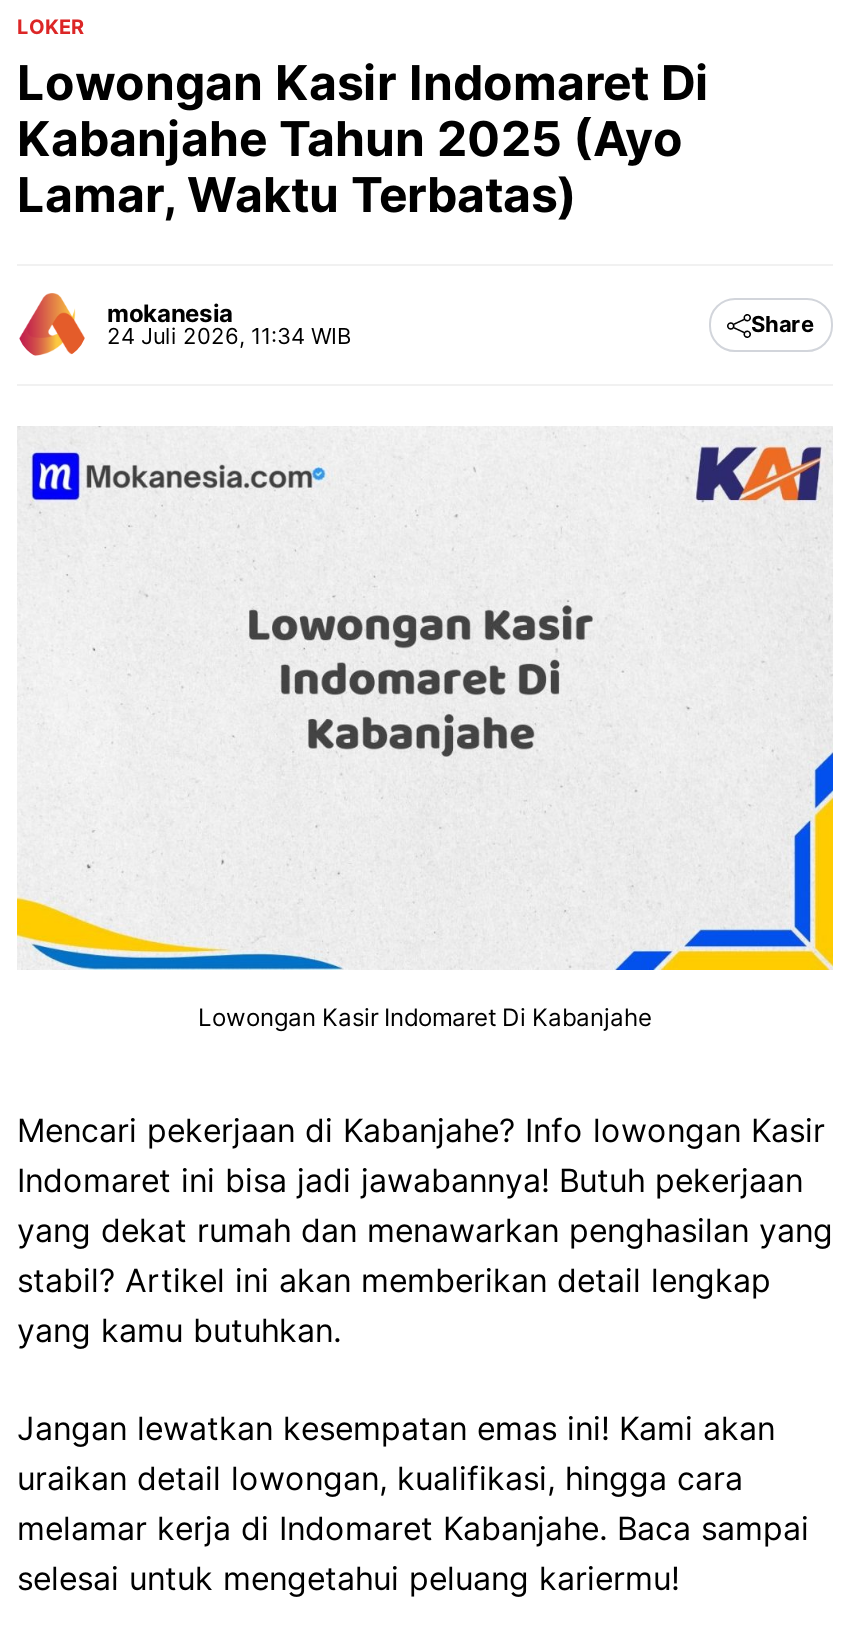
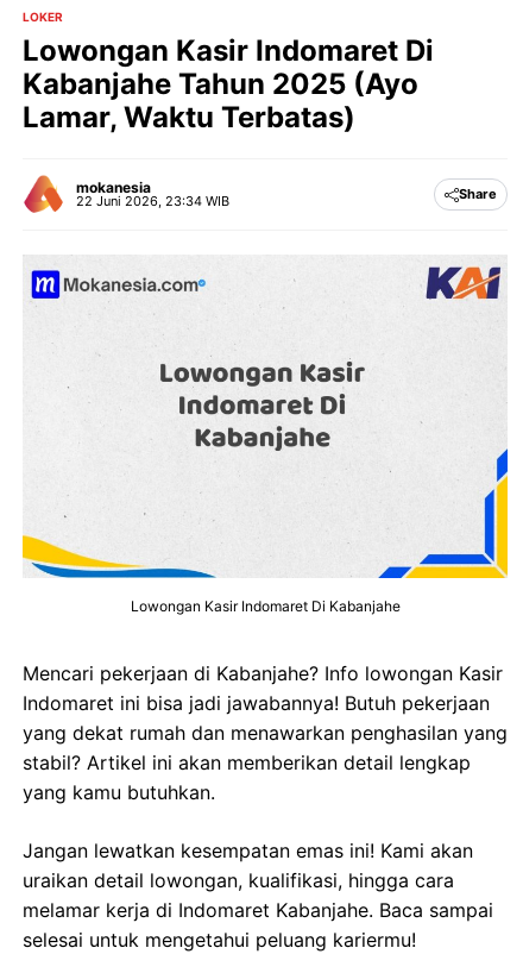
[107,322,351,350] 24 Juli 2026, 11:34 WIB -> [76,193,229,209] 22 Juni 2026, 23:34 WIB

